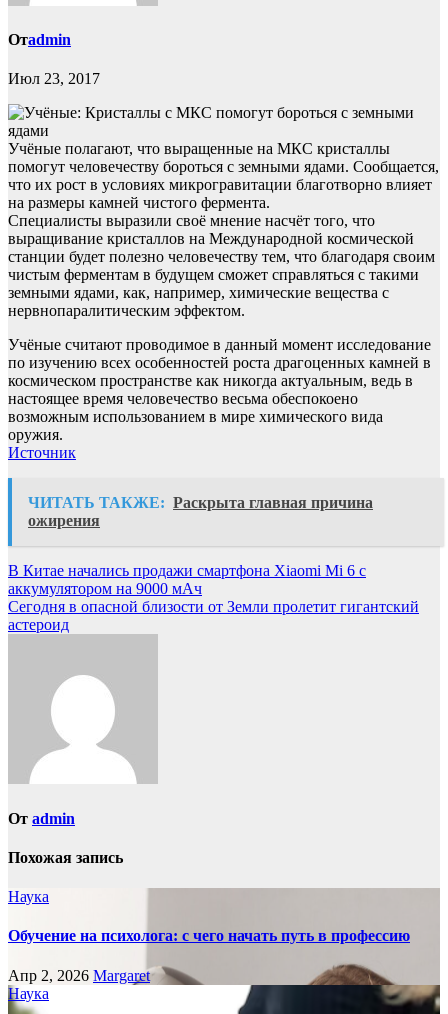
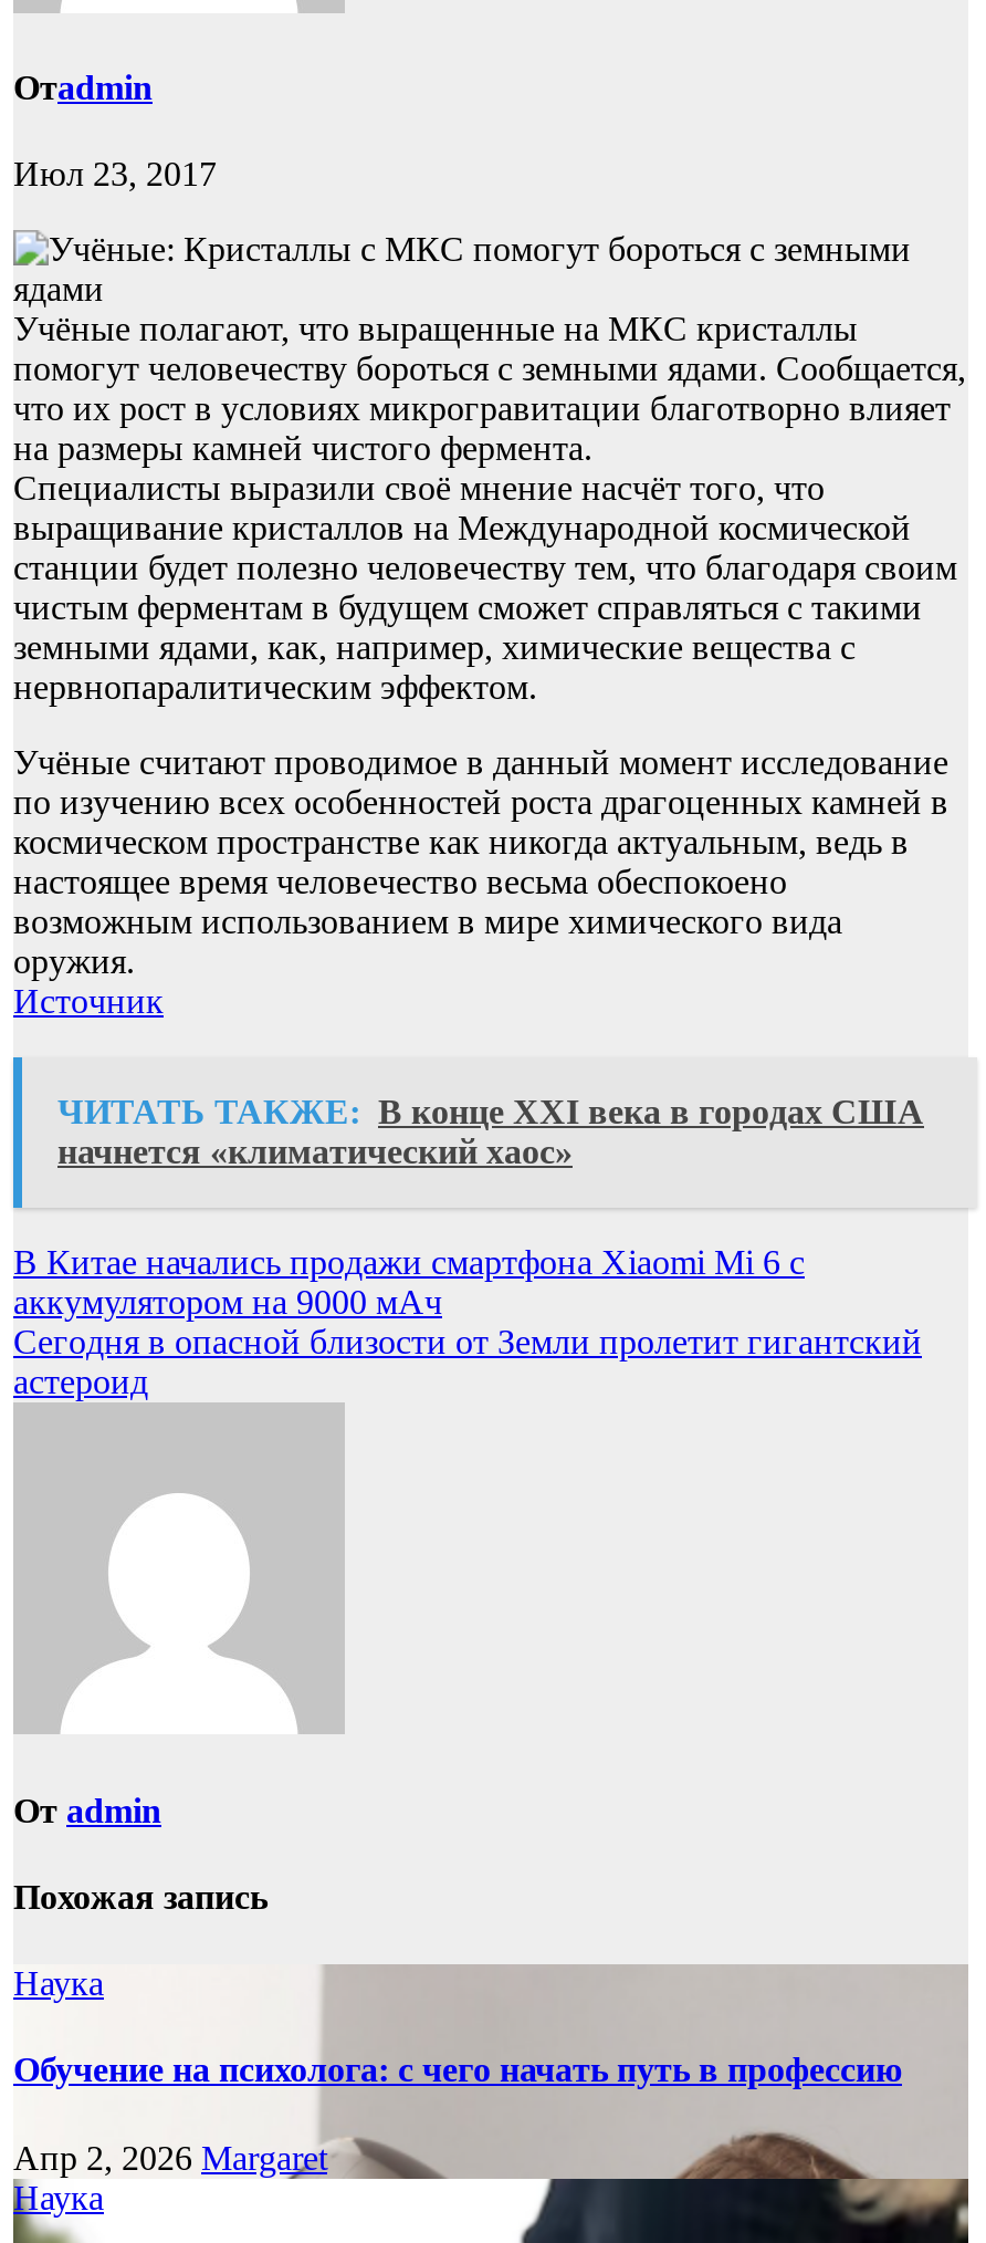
[28,494,373,529] ЧИТАТЬ ТАКЖЕ: Раскрыта главная причина | ожирения -> [57,1094,924,1171] ЧИТАТЬ ТАКЖЕ: В конце XXI века в городах США | начнется «климатический хаос»

